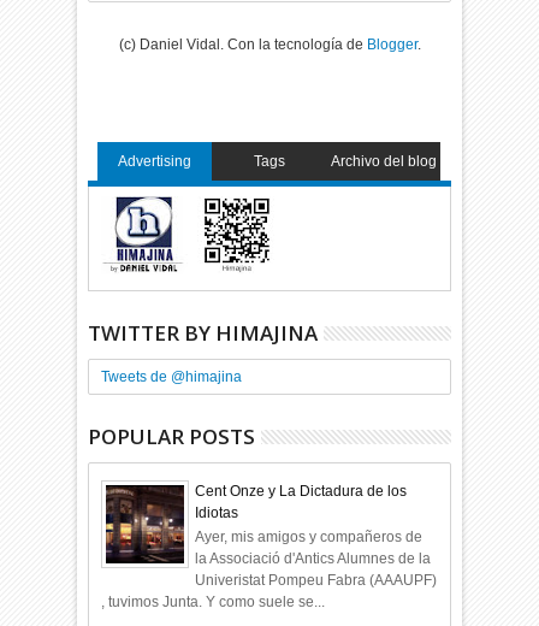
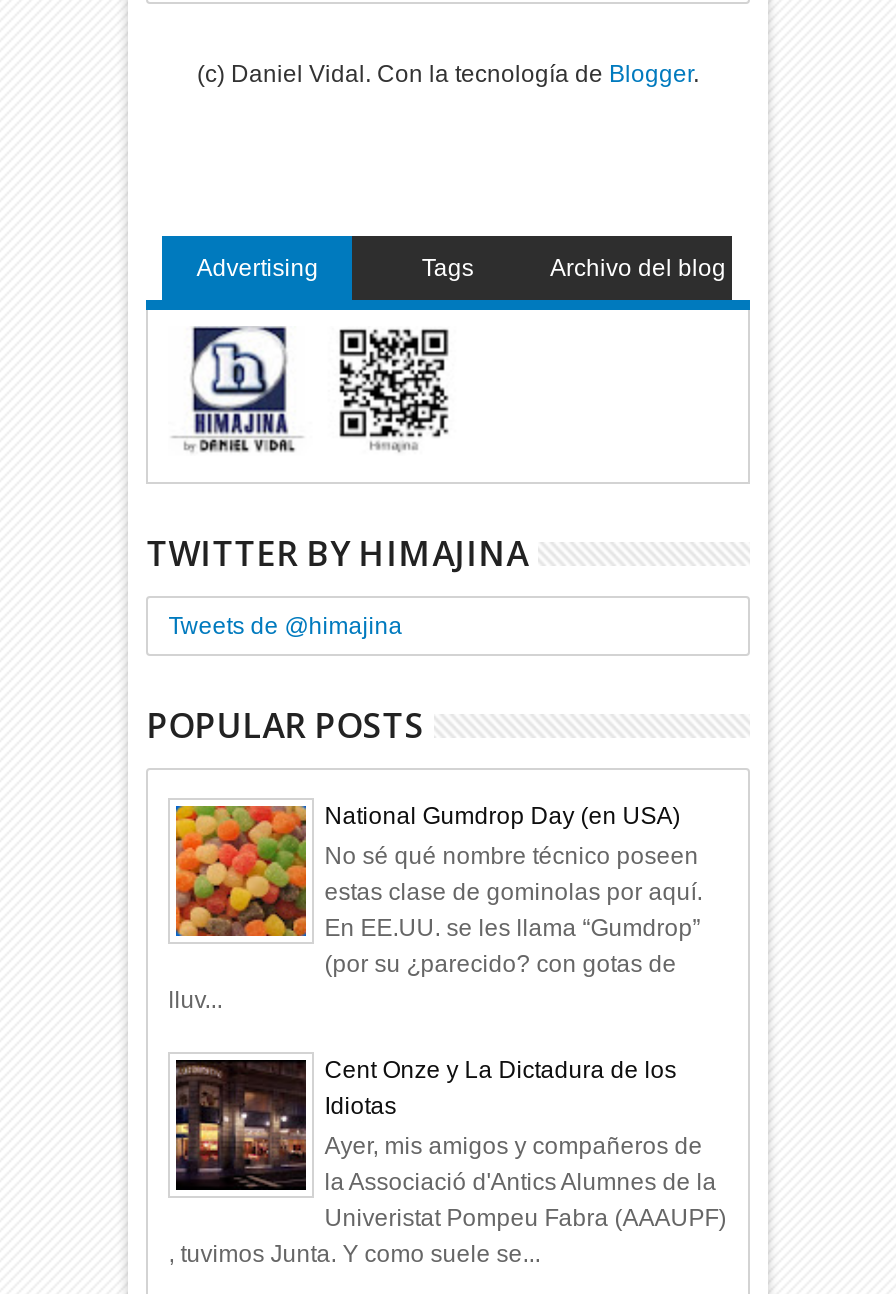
none -> [168,801,702,1014] [image] | National Gumdrop Day (en USA) | No sé qué nombre técnico poseen | estas clase de gominolas por aquí. | En EE.UU. se les llama “Gumdrop” | (por su ¿parecido? con gotas de | lluv...

